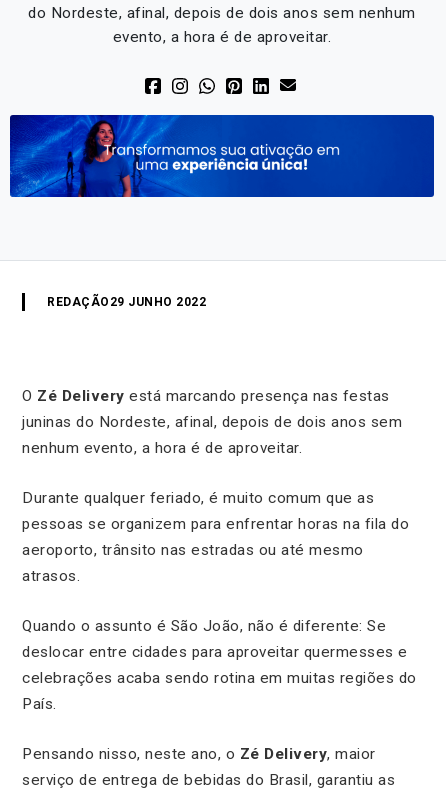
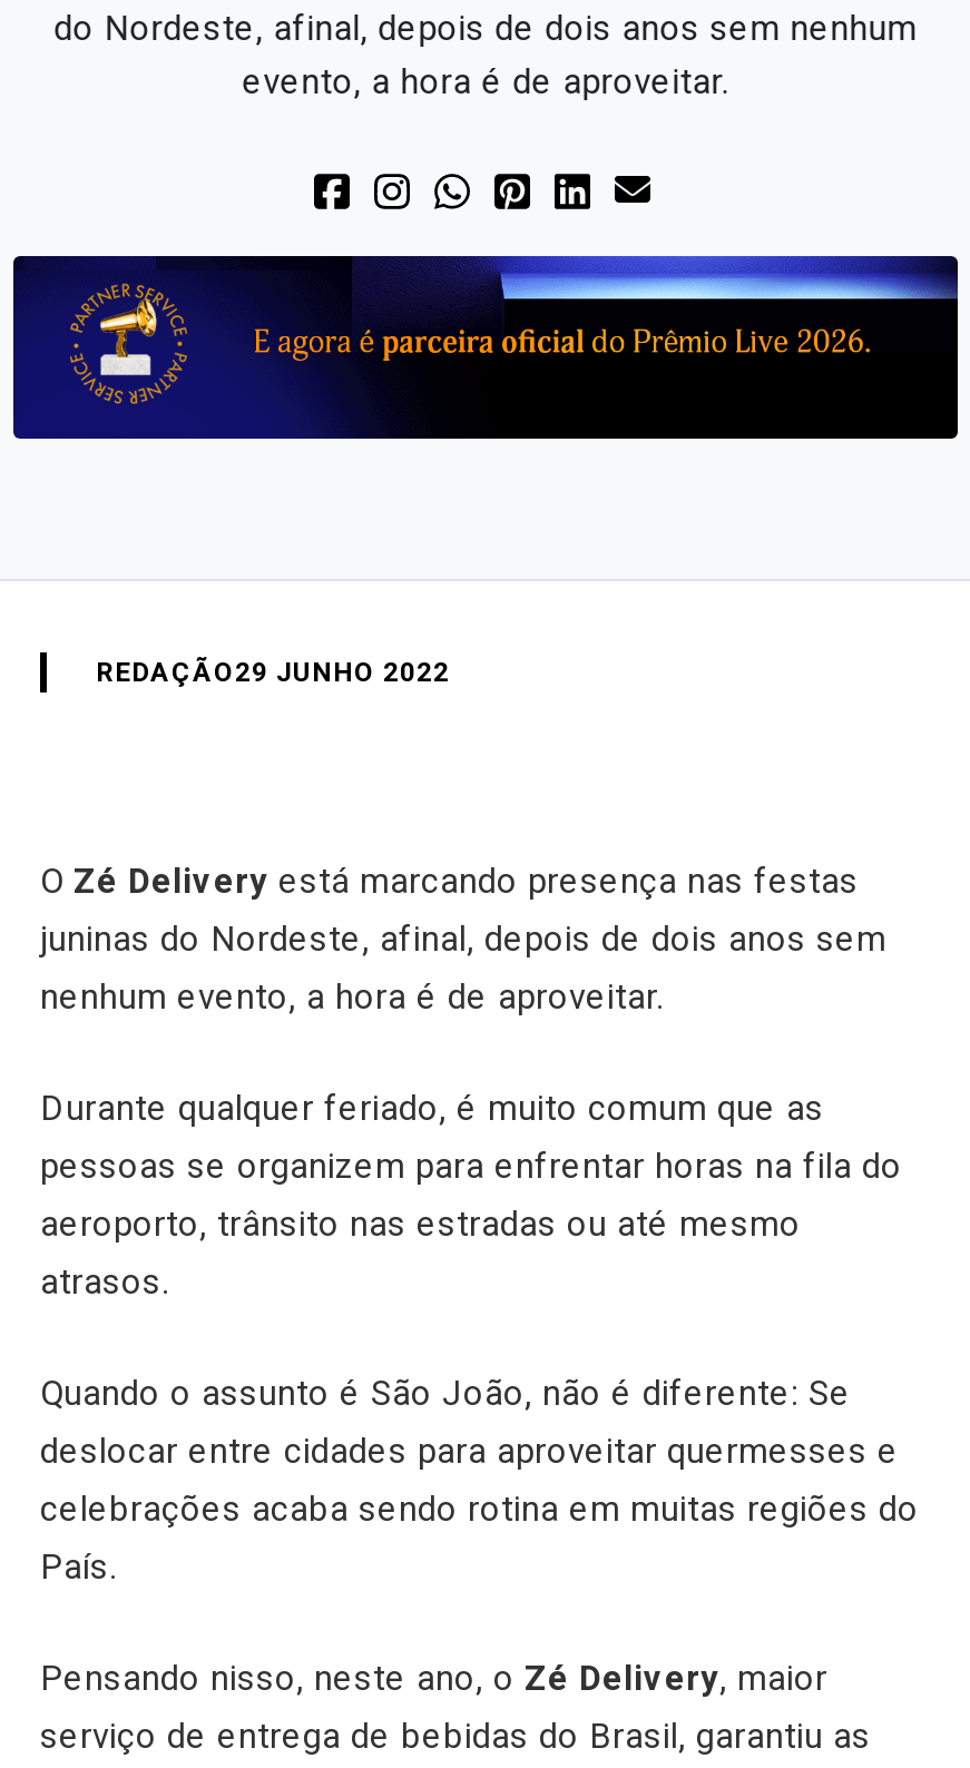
[10,114,435,198] [image] -> [13,254,960,441] [image]

